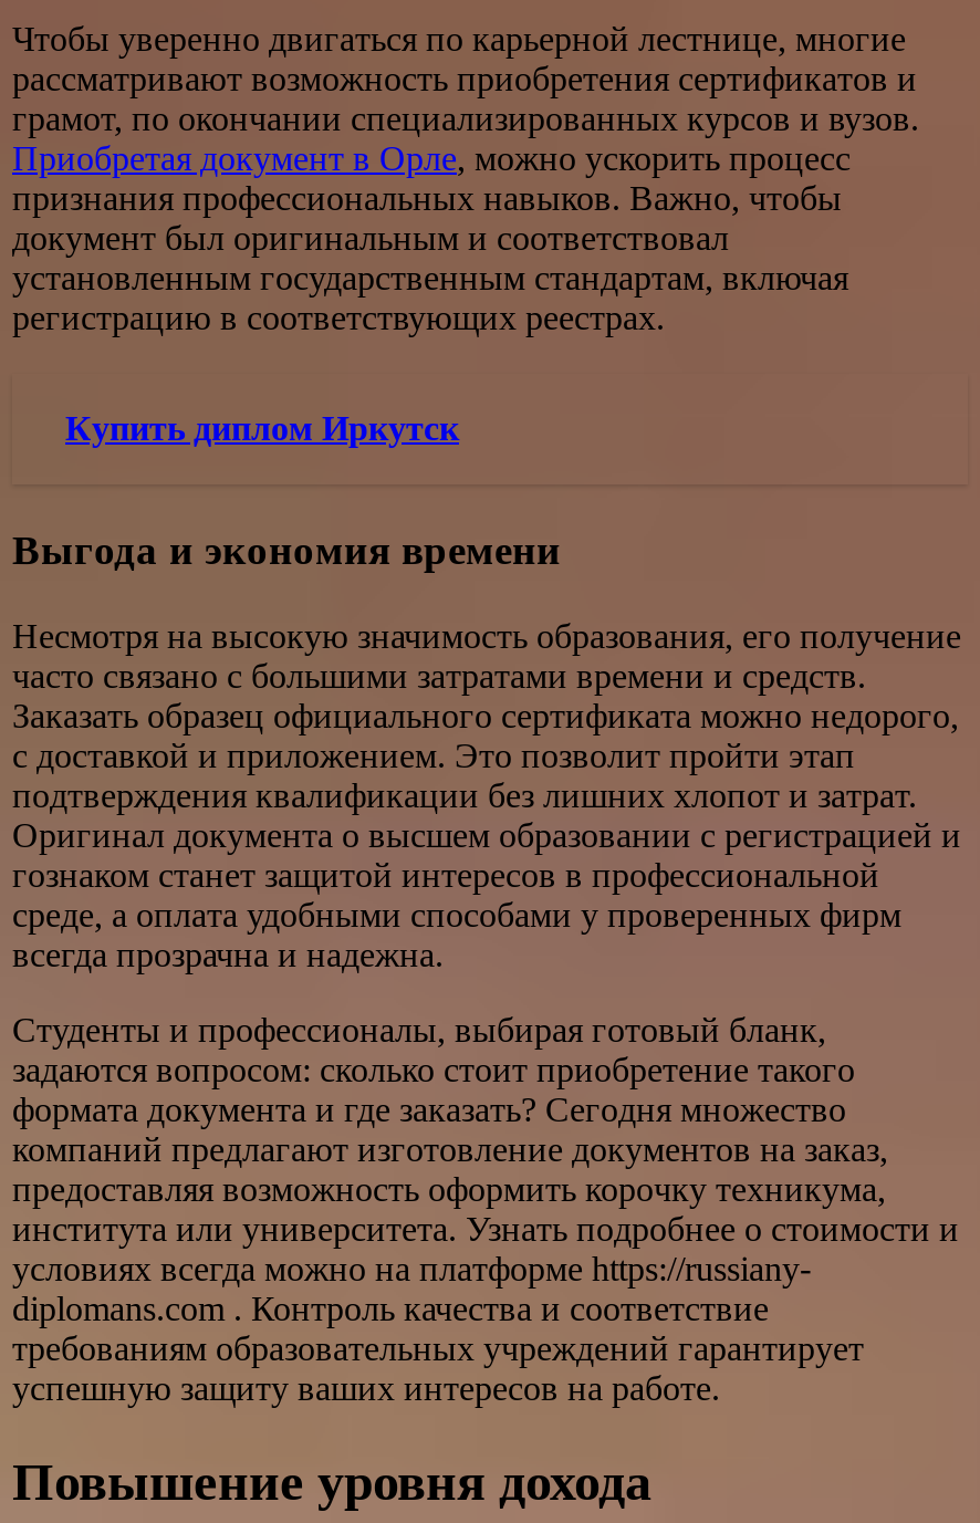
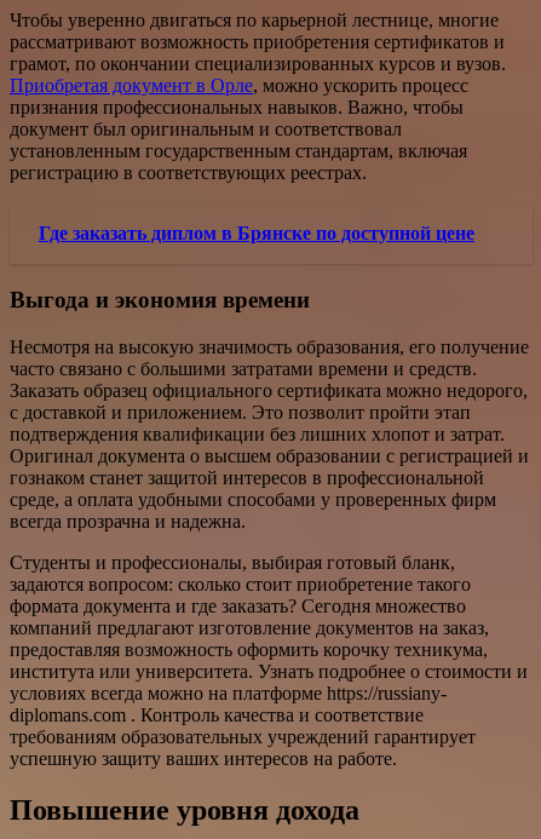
[65,410,459,448] Купить диплом Иркутск -> [39,223,474,244] Где заказать диплом в Брянске по доступной цене

